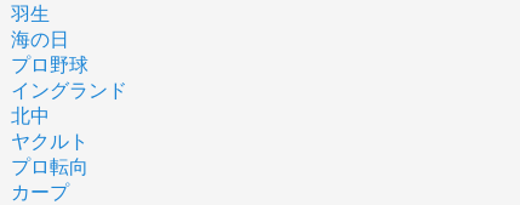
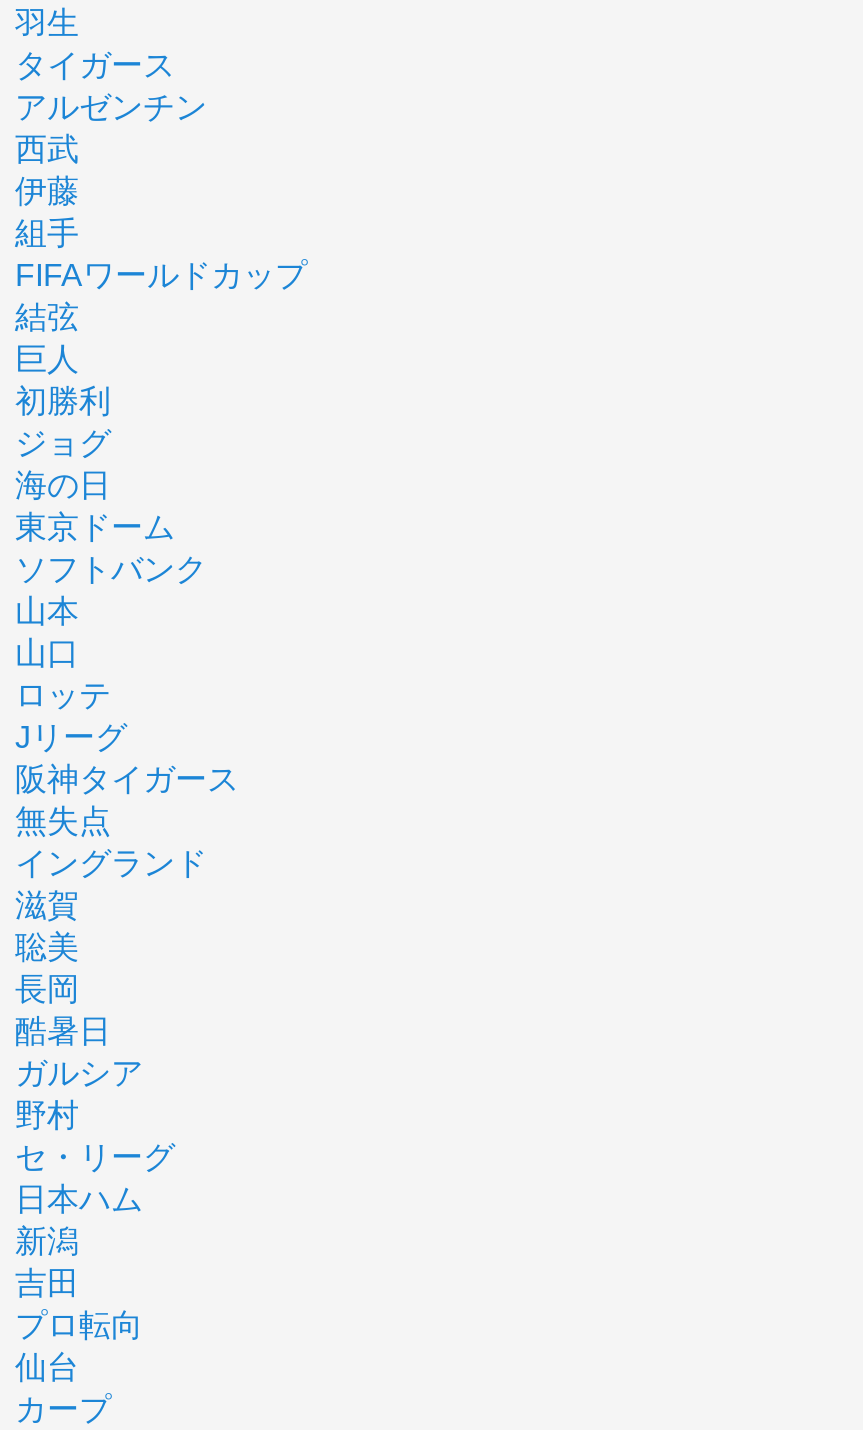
none -> [15,49,307,461] タイガース | アルゼンチン | 西武 | 伊藤 | 組手 | FIFAワールドカップ | 結弦 | 巨人 | 初勝利 | ジョグ
[11,55,88,76] プロ野球 -> [15,511,239,839] 東京ドーム | ソフトバンク | 山本 | 山口 | ロッテ | Jリーグ | 阪神タイガース | 無失点
[11,106,88,152] 北中 | ヤクルト -> [15,889,175,1301] 滋賀 | 聡美 | 長岡 | 酷暑日 | ガルシア | 野村 | セ・リーグ | 日本ハム | 新潟 | 吉田
none -> [15,1351,79,1385] 仙台

